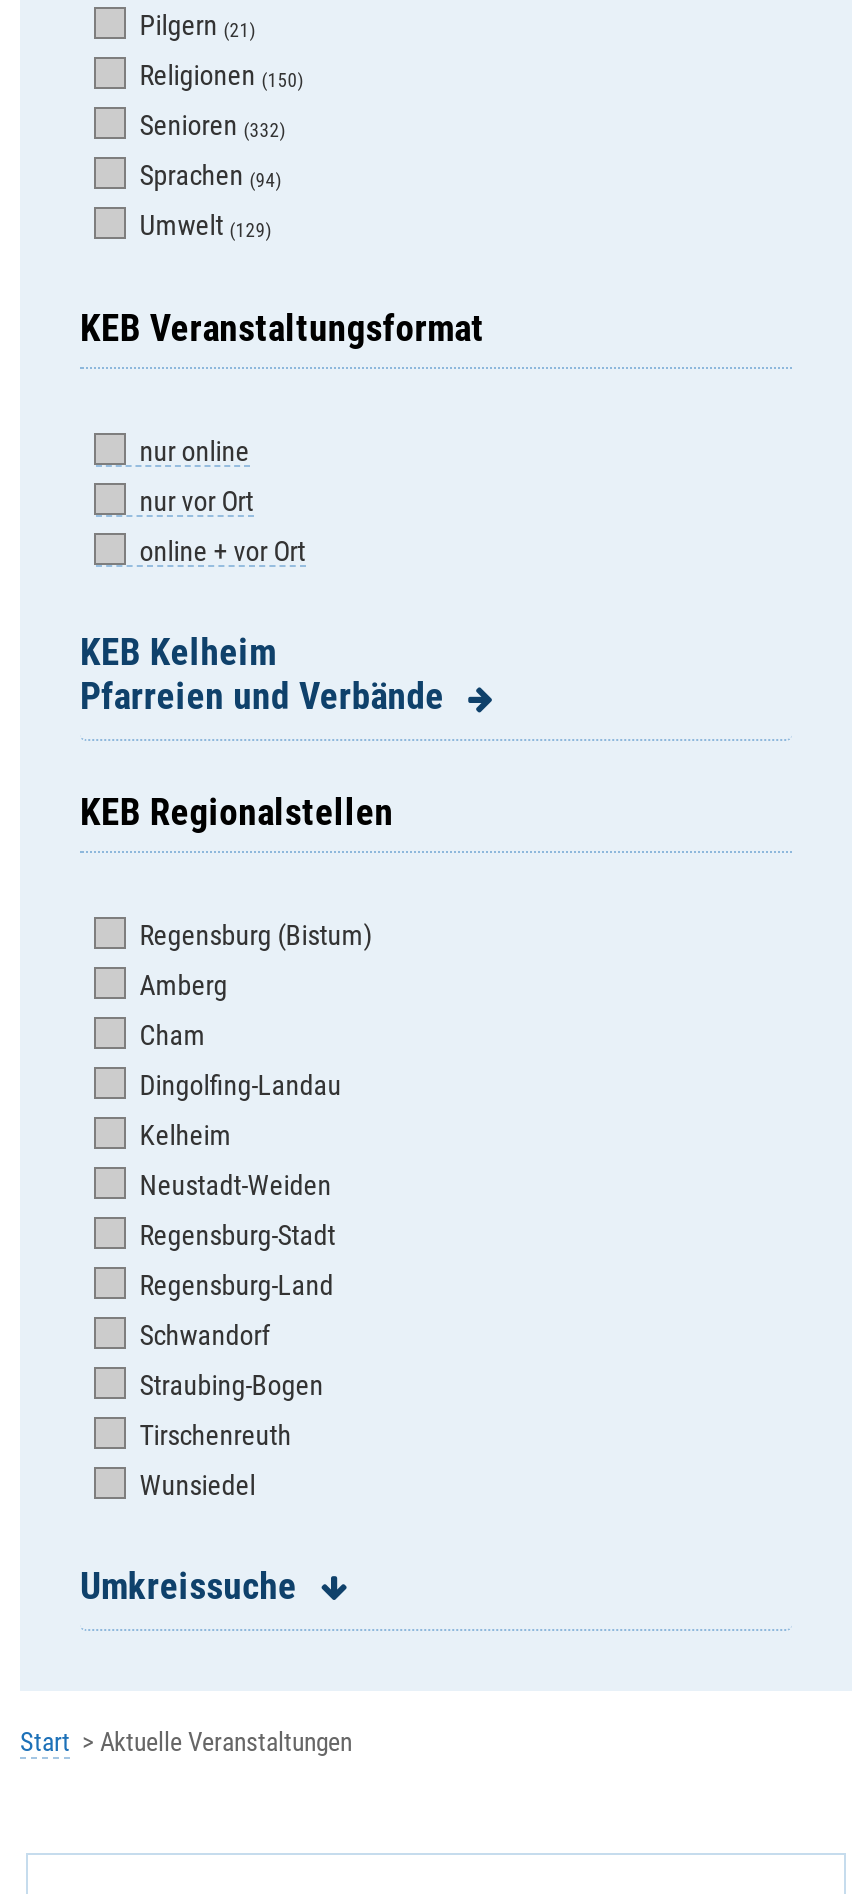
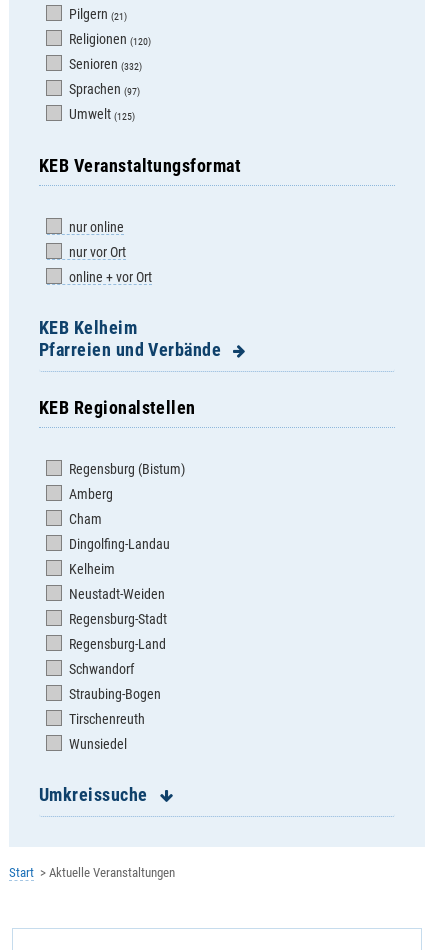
[140,59,304,91] Religionen (150) -> [69,31,151,47] Religionen (120)
[140,159,282,191] Sprachen (94) -> [69,81,140,97] Sprachen (97)
[140,209,272,241] Umwelt (129) -> [69,106,135,122] Umwelt (125)

